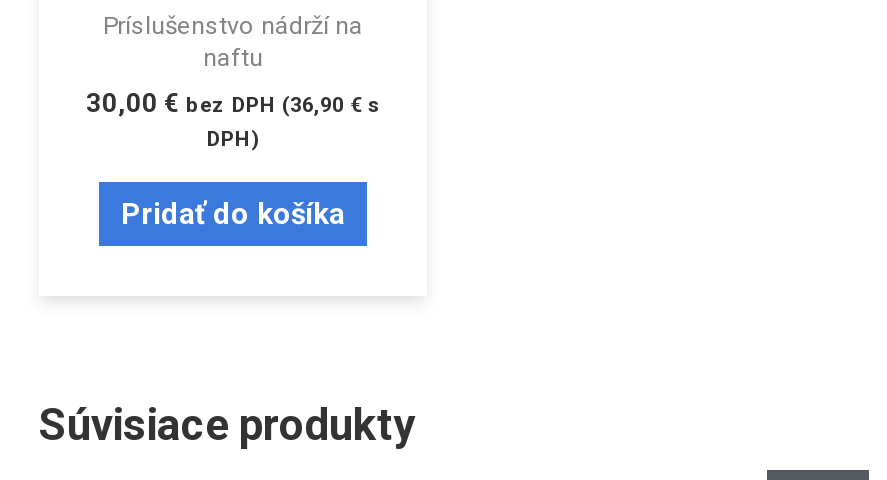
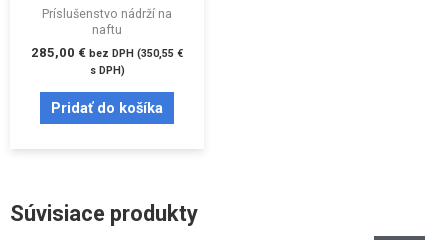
[86,88,380,152] 30,00 € bez DPH (36,90 €s | DPH) -> [31,45,183,77] 285,00 € bez DPH (350,55 € | s DPH)

